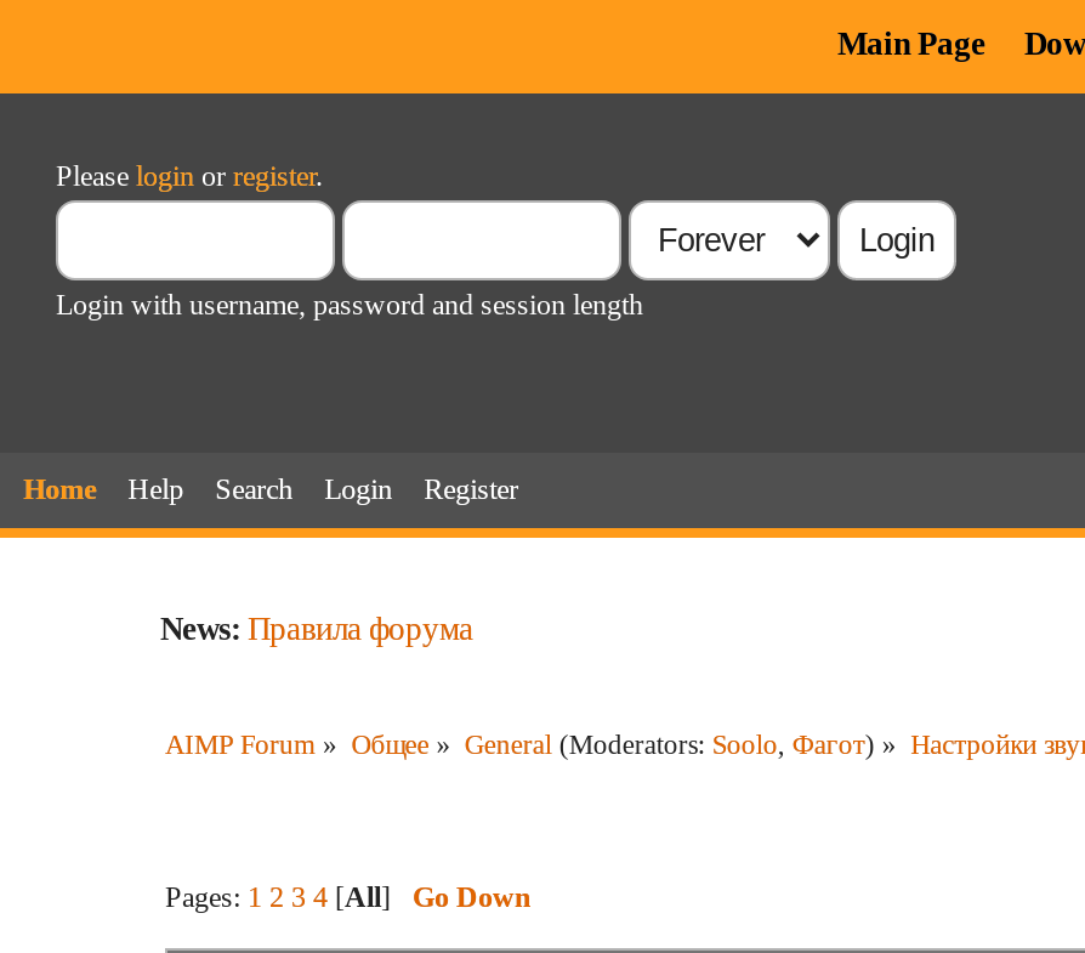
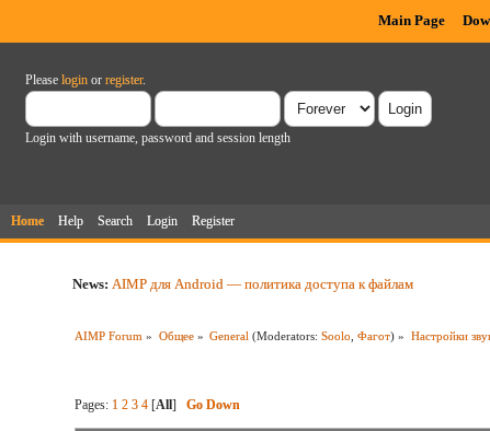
[160,611,473,647] News: Правила форума -> [72,276,413,292] News: AIMP для Android — политика доступа к файлам

